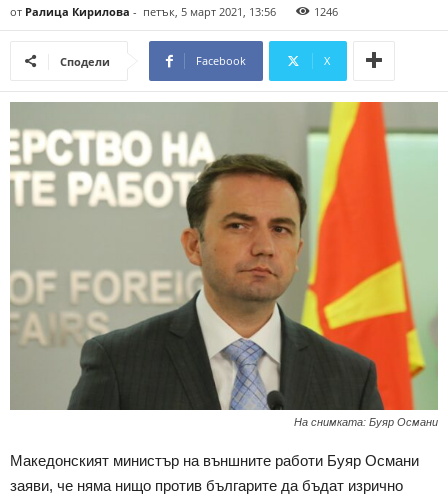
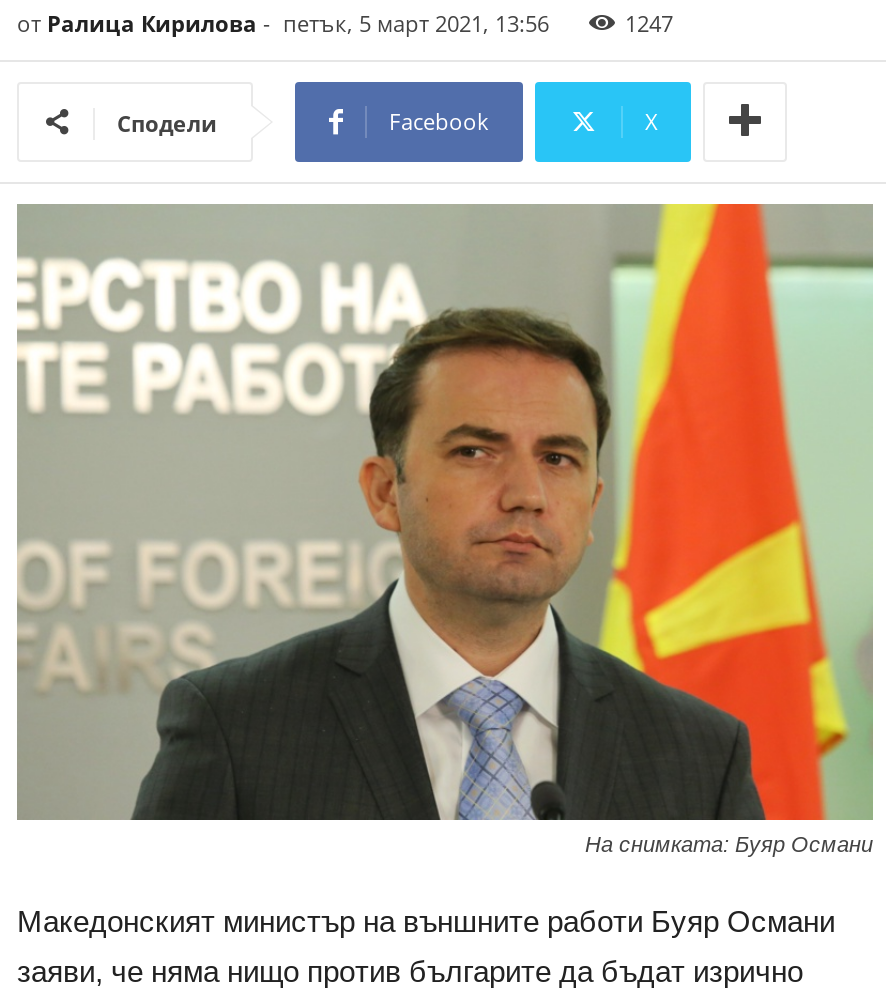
[314,4,338,19] 1246 -> [625,8,673,38] 1247

